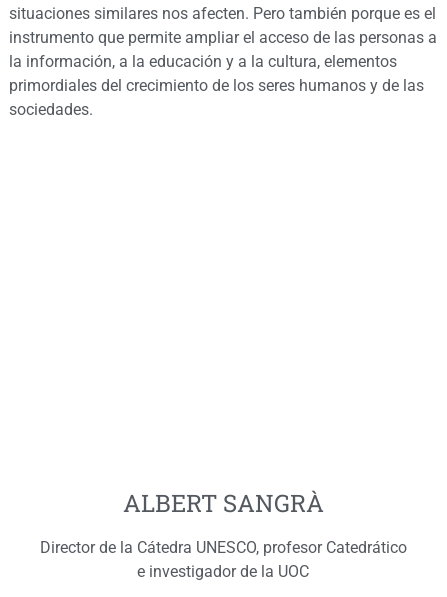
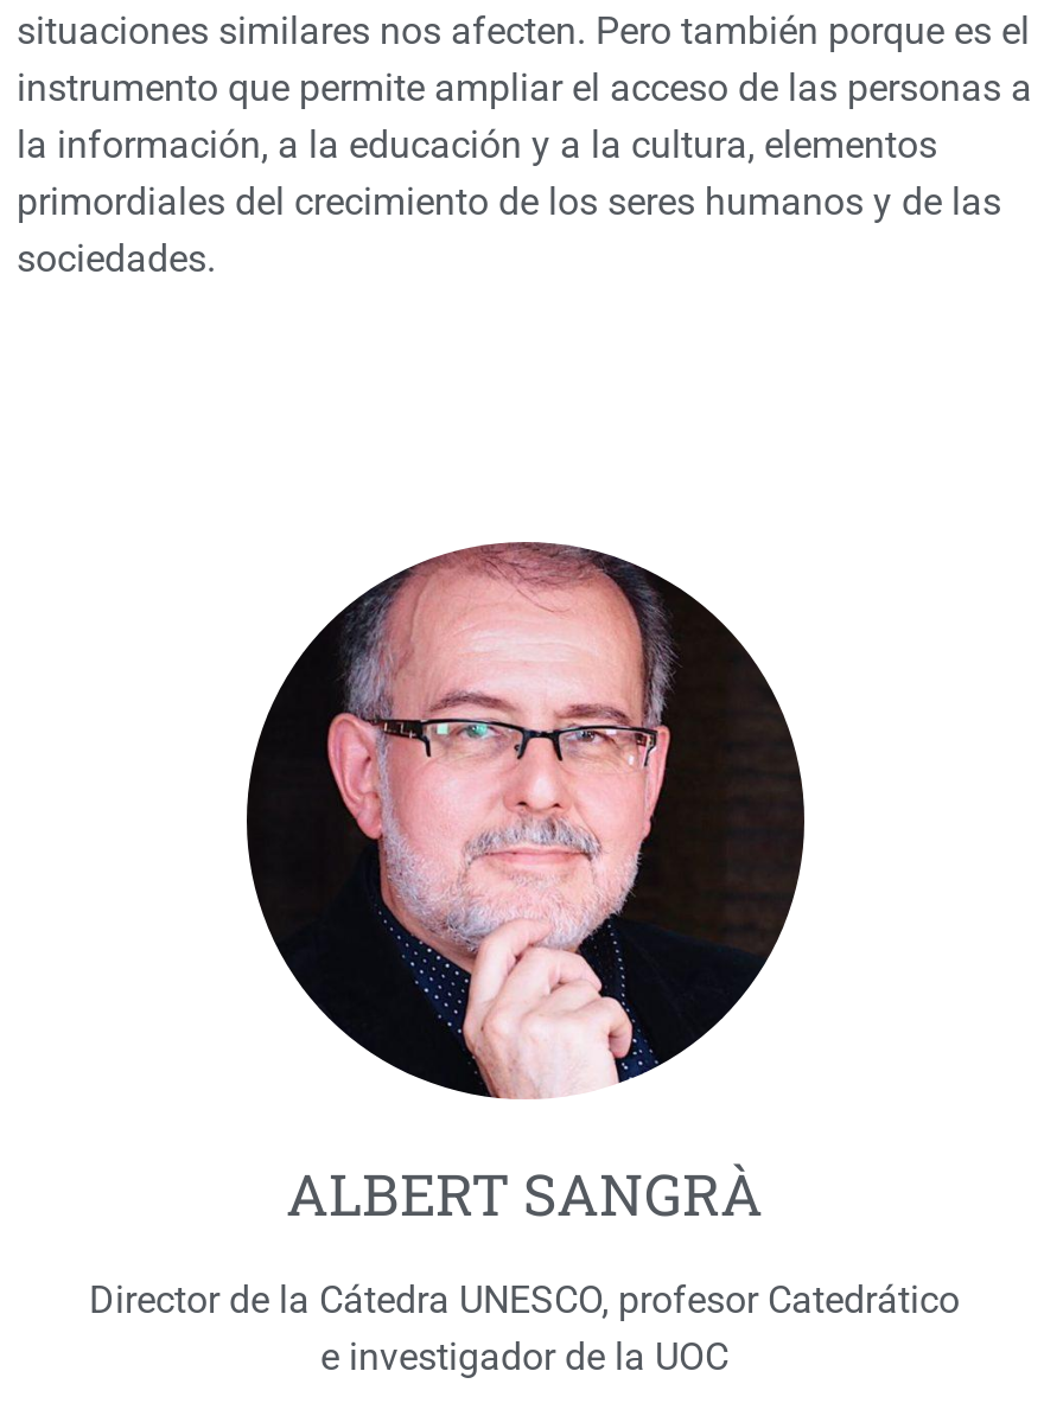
none -> [244,538,807,1101] [image]

